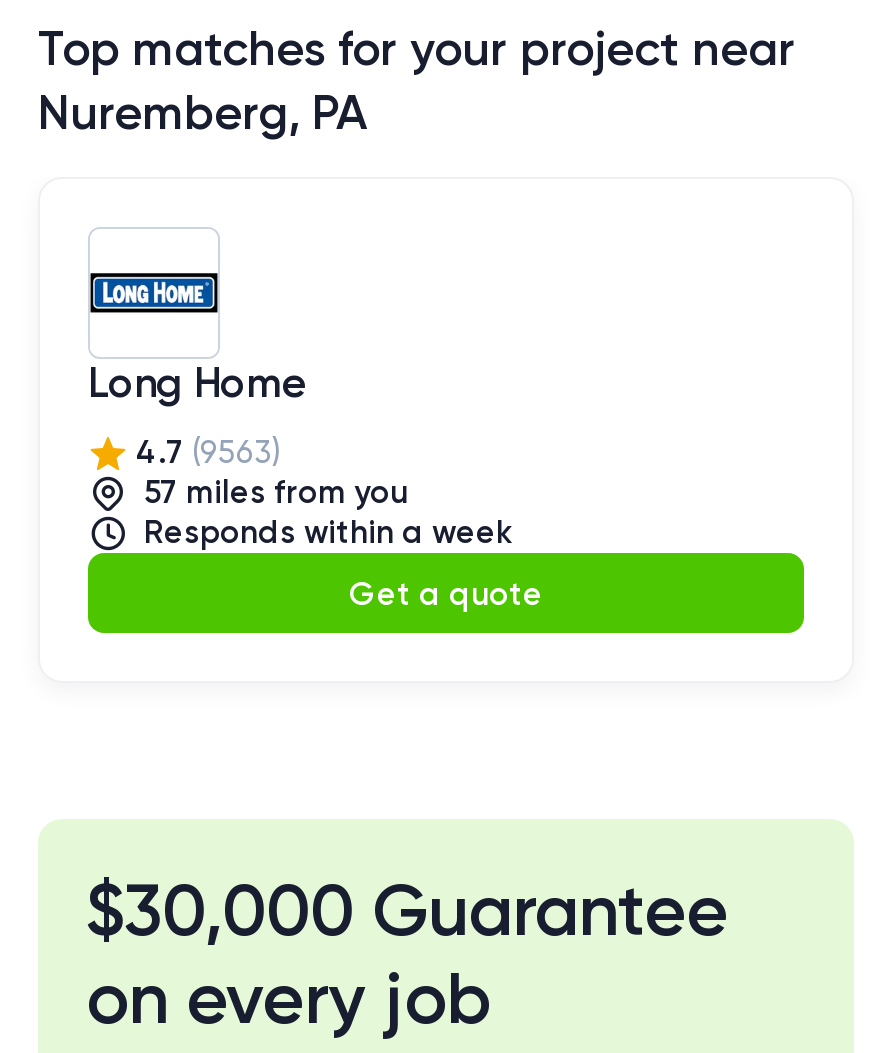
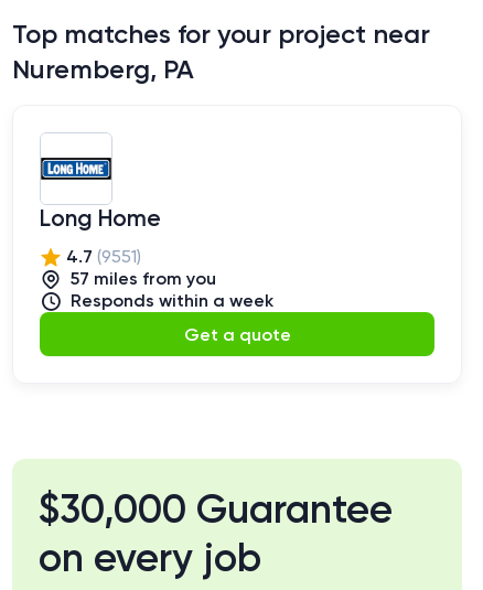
[136,433,280,471] 4.7 (9563) -> [66,246,141,267] 4.7 (9551)

